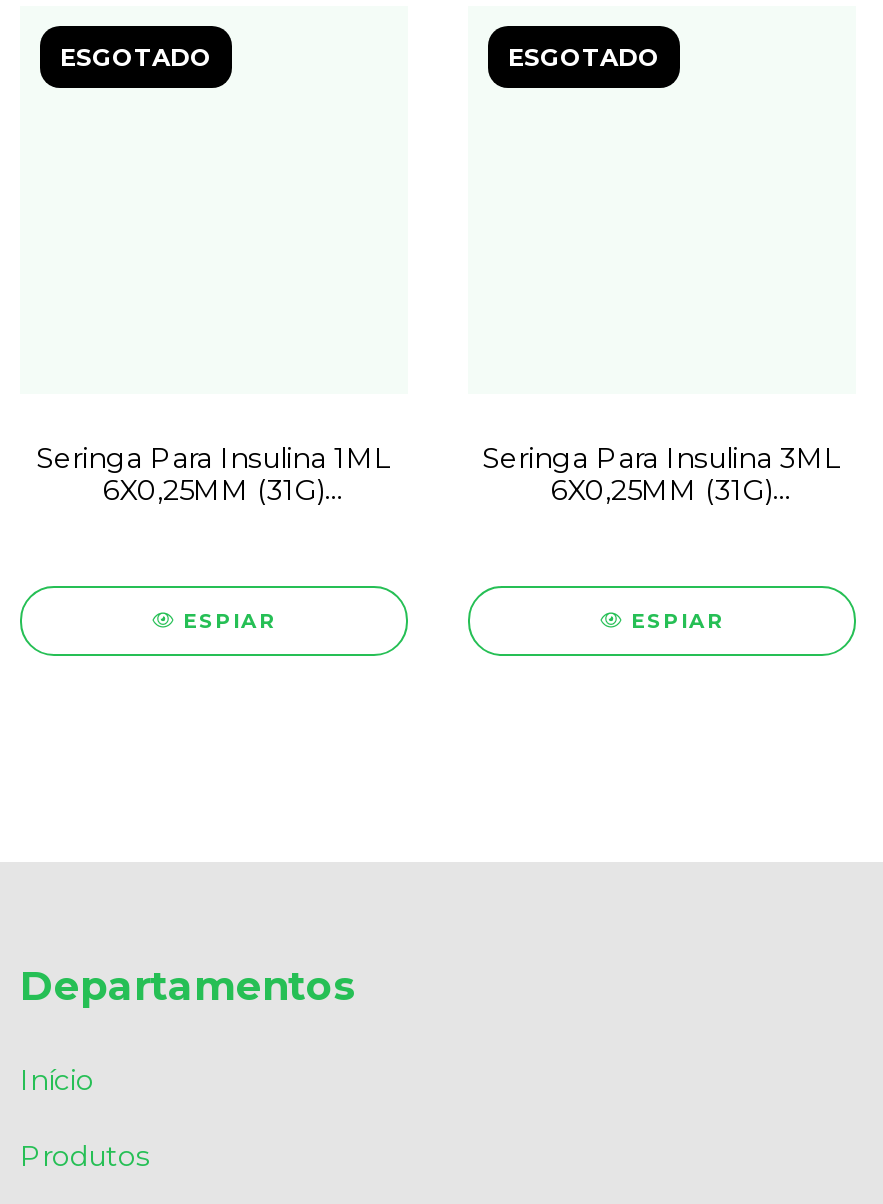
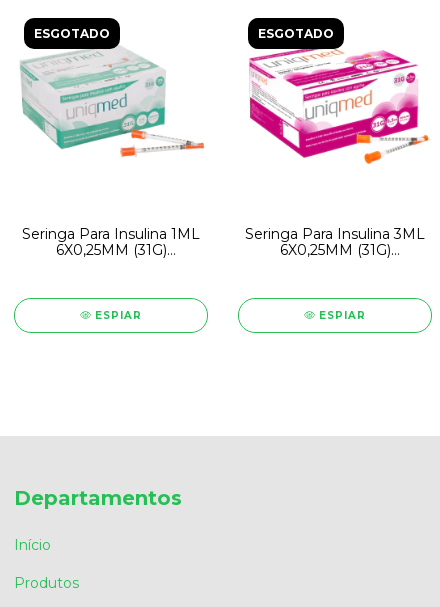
none -> [20,50,205,157] [image]
none -> [248,48,429,165] [image]

